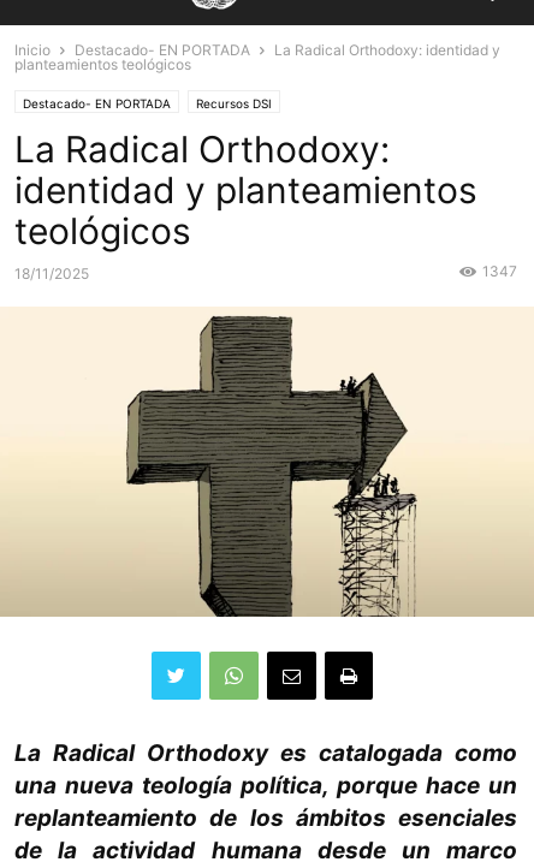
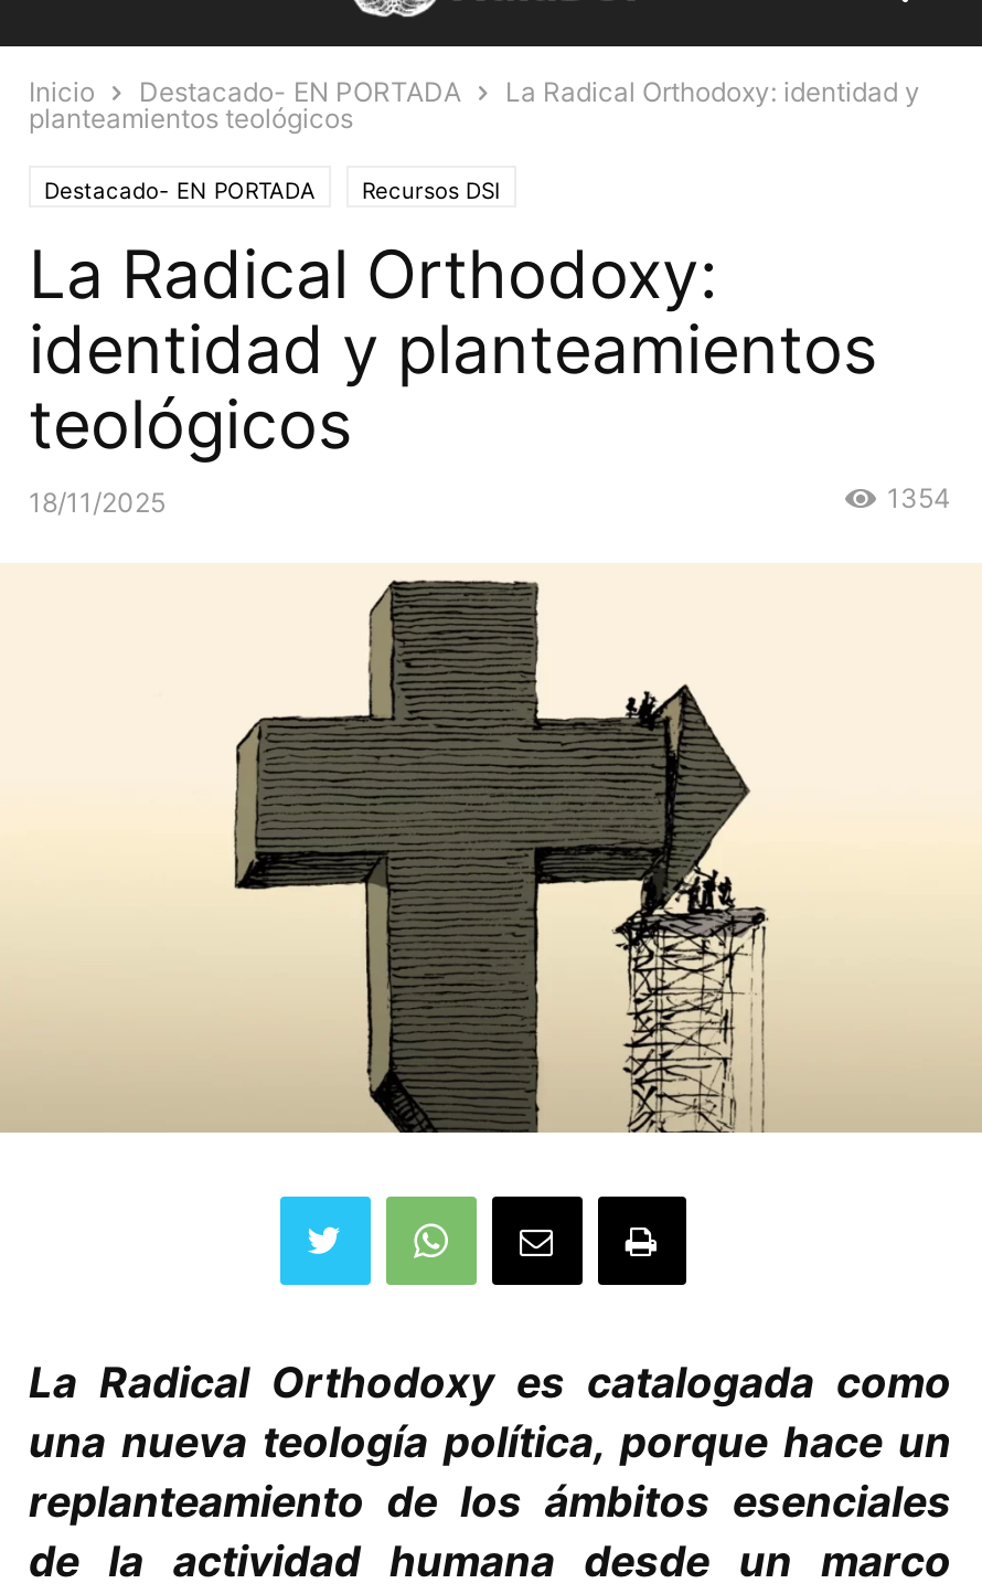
[482,262,517,280] 1347 -> [887,481,951,514] 1354

